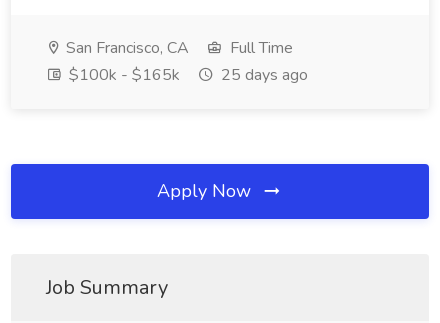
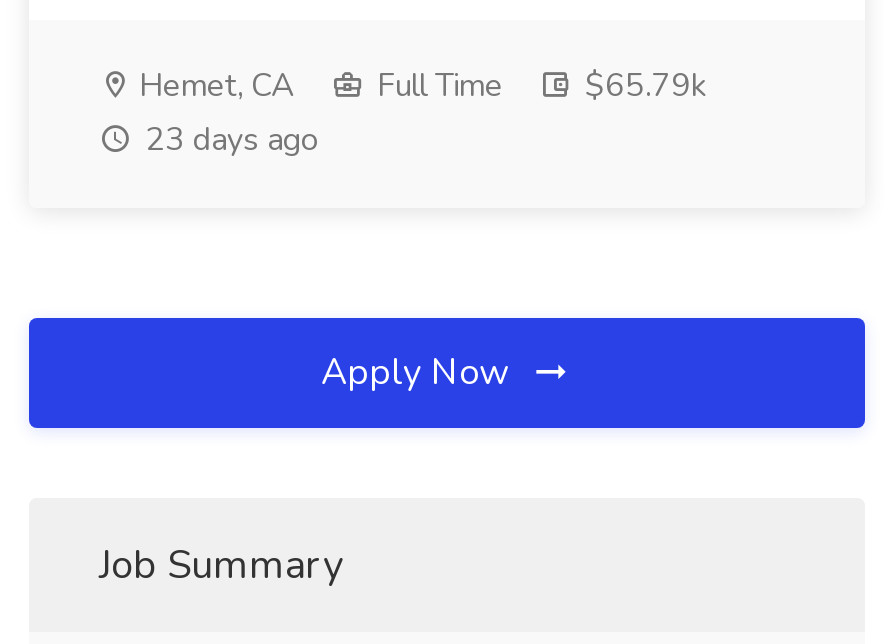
[62,37,189,59] San Francisco, CA -> [131,64,295,108] Hemet, CA
[65,64,308,86] $100k - $165k | 25 days ago -> [137,64,707,162] $65.79k | 23 days ago

